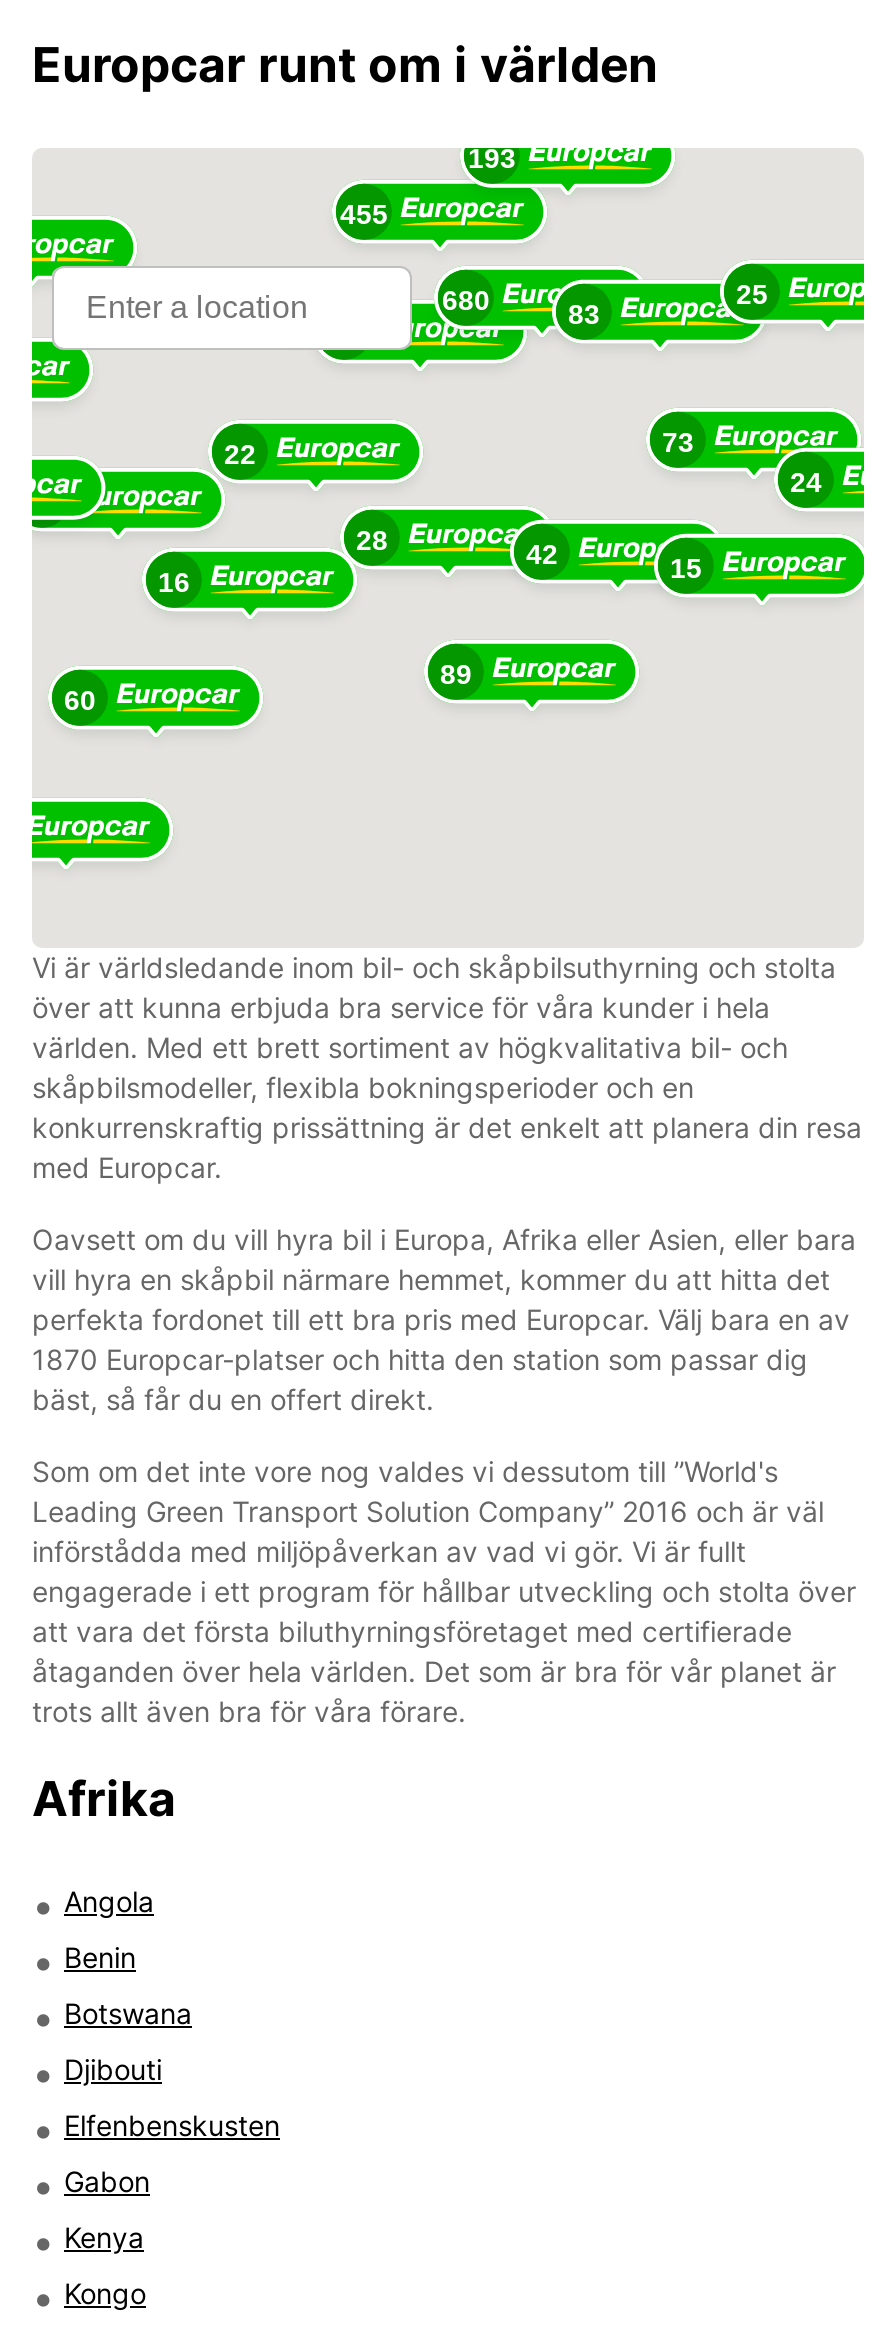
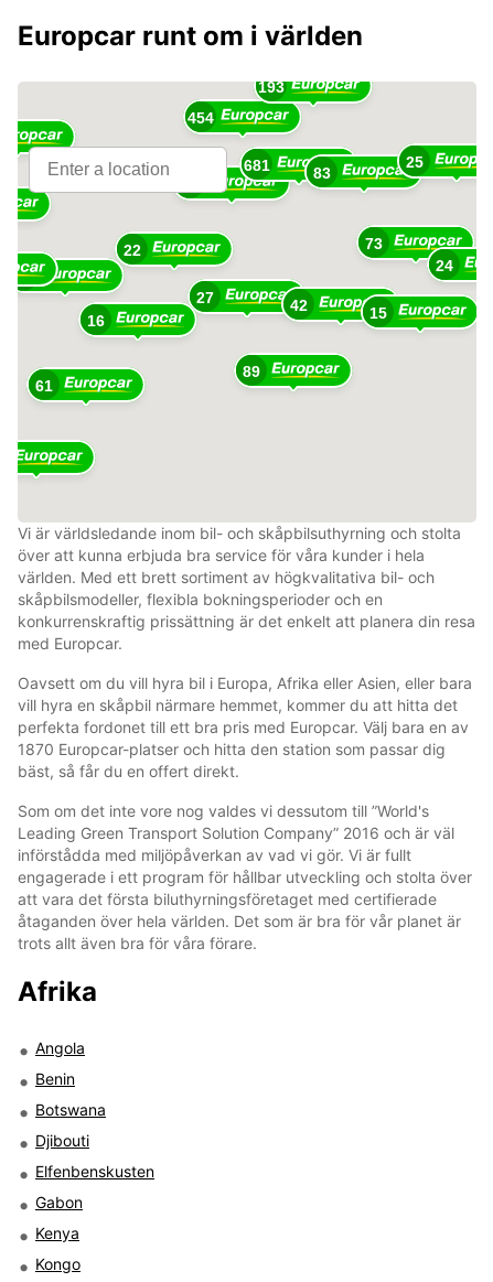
[340,198,388,230] 455 -> [187,109,214,127] 454
[442,284,490,316] 680 -> [244,156,270,174] 681
[356,524,388,556] 28 -> [196,289,214,306] 27
[64,684,96,716] 60 -> [35,377,53,395] 61

